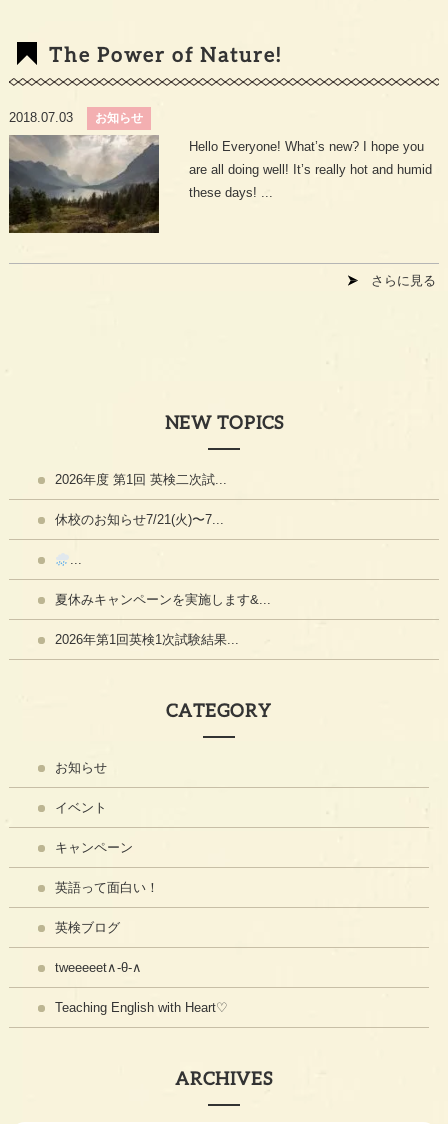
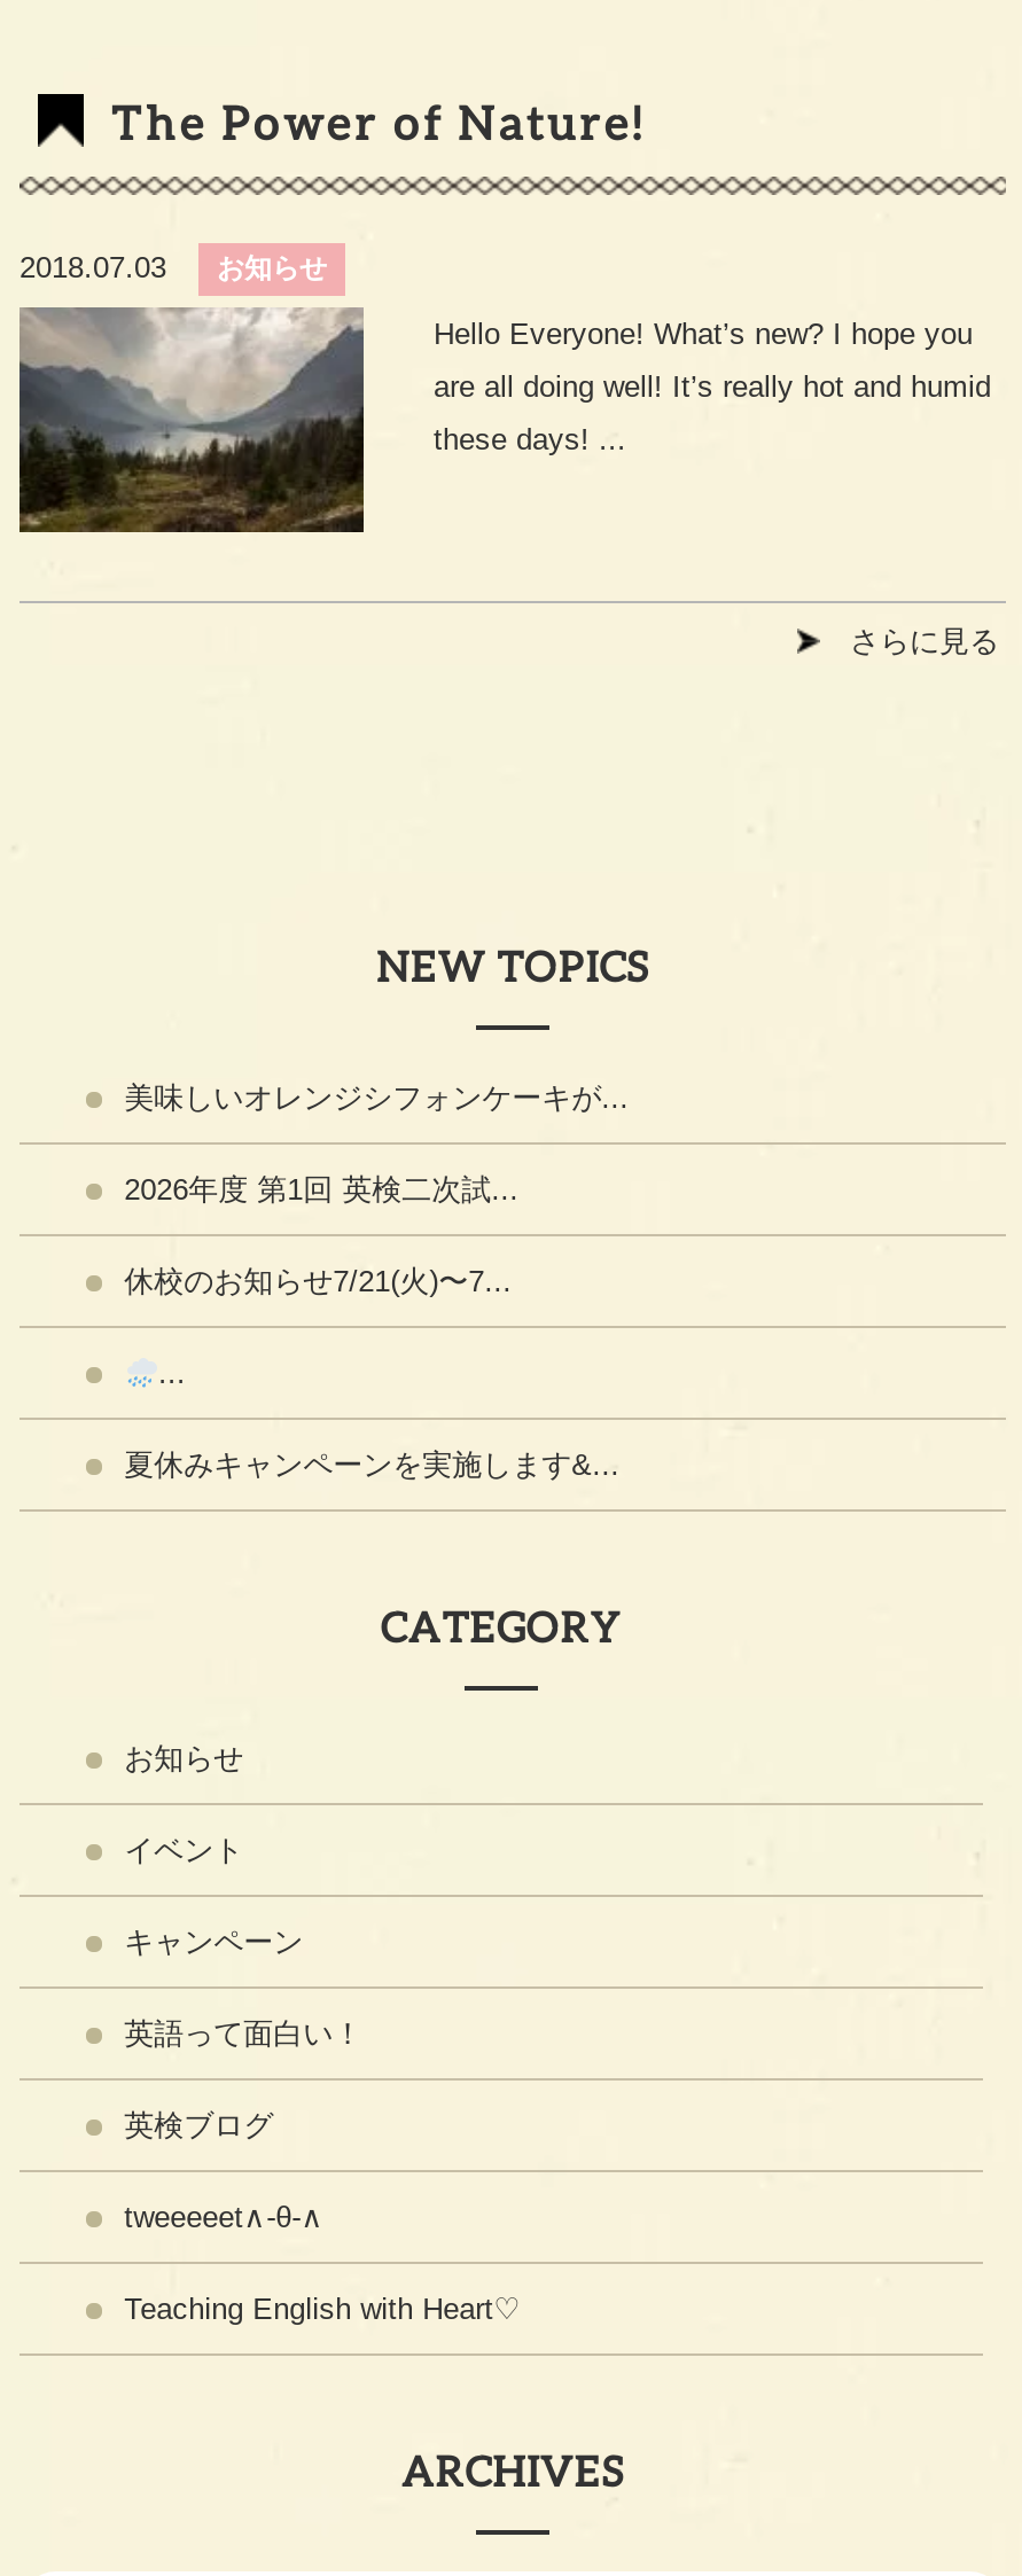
none -> [124,1081,629,1115] 美味しいオレンジシフォンケーキが...
moved [55,472,271,607] -> [124,1173,620,1482]: 2026年度 第1回 英検二次試... | 休校のお知らせ7/21(火)〜7... | 夏休みキャンペーンを実施します&...
[55,632,239,647] 2026年第1回英検1次試験結果... -> none

